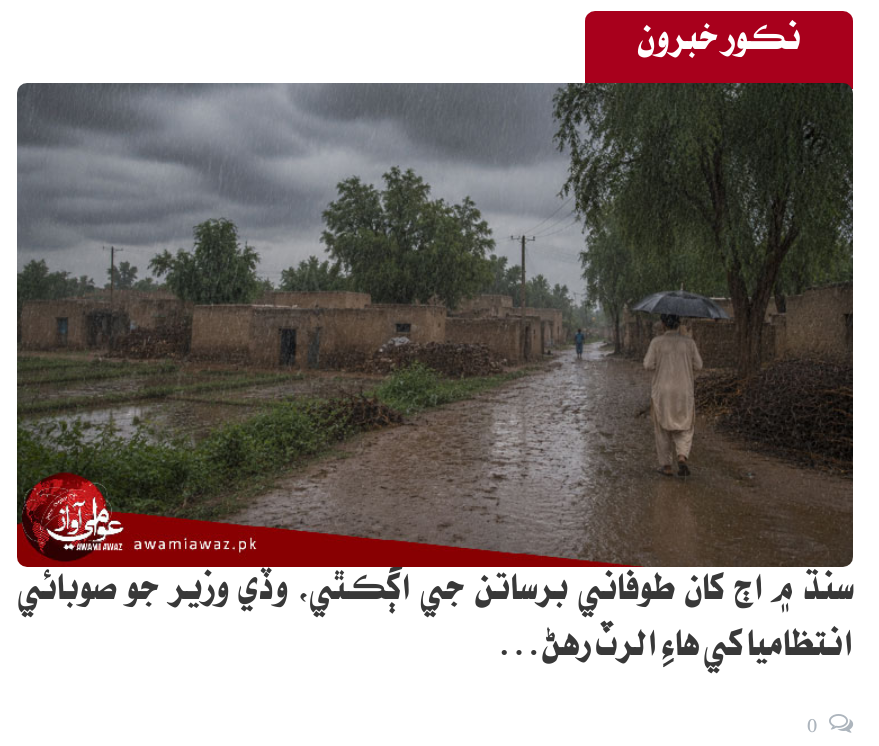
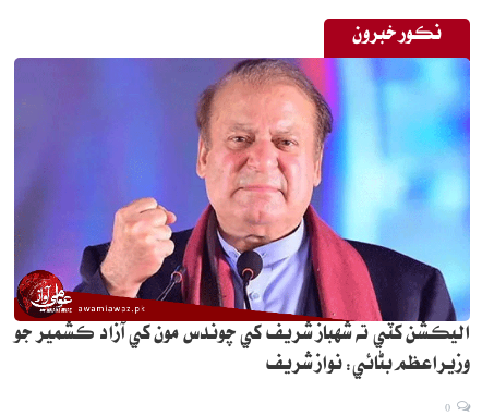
[15,81,855,673] [image] | سنڌ ۾ اڄ کان طوفاني برساتن جي اڳڪٿي، وڏي وزير جو صوبائي | انتظاميا کي هاءِ الرٽ رهڻ… -> [13,57,471,379] [image] | اليڪشن کٽي ته شهباز شريف کي چوندس مون کي آزاد ڪشمير جو | وزيراعظم بڻائي: نواز شريف

